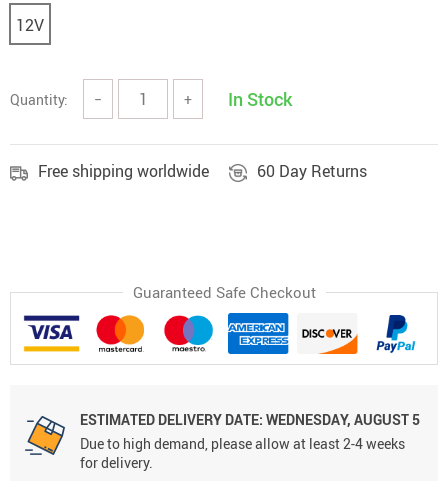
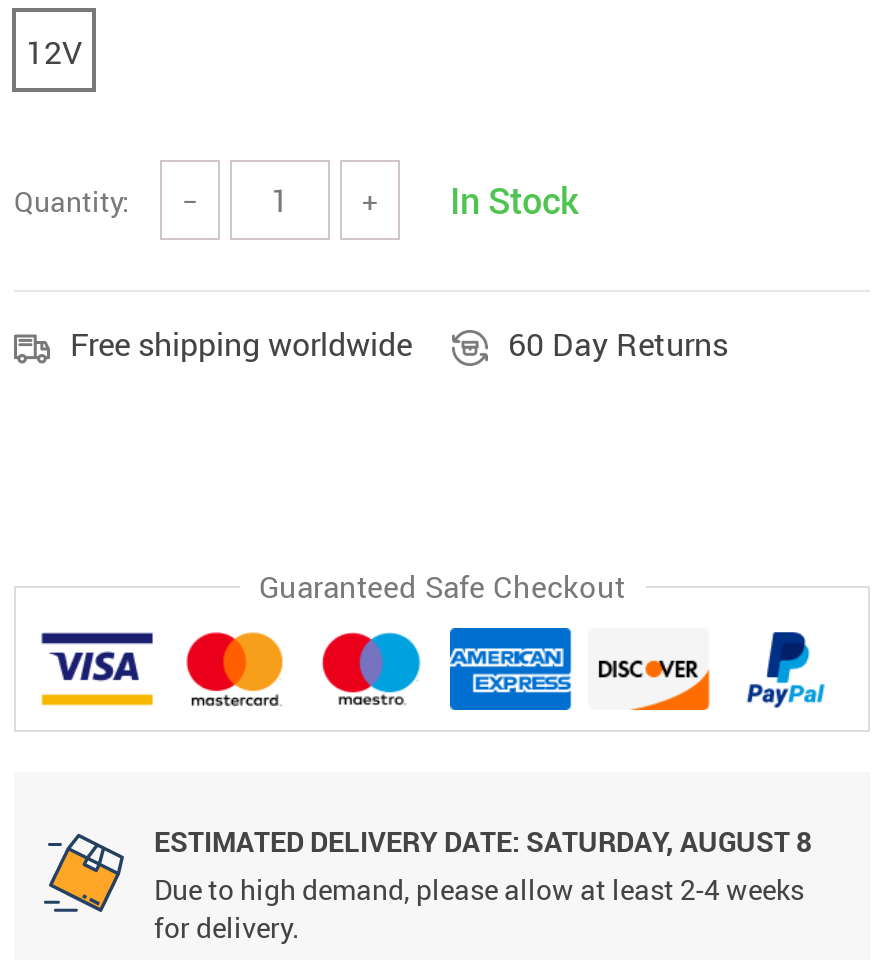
[80,410,420,429] ESTIMATED DELIVERY DATE: WEDNESDAY, AUGUST 5 -> [154,822,812,860] ESTIMATED DELIVERY DATE: SATURDAY, AUGUST 8

